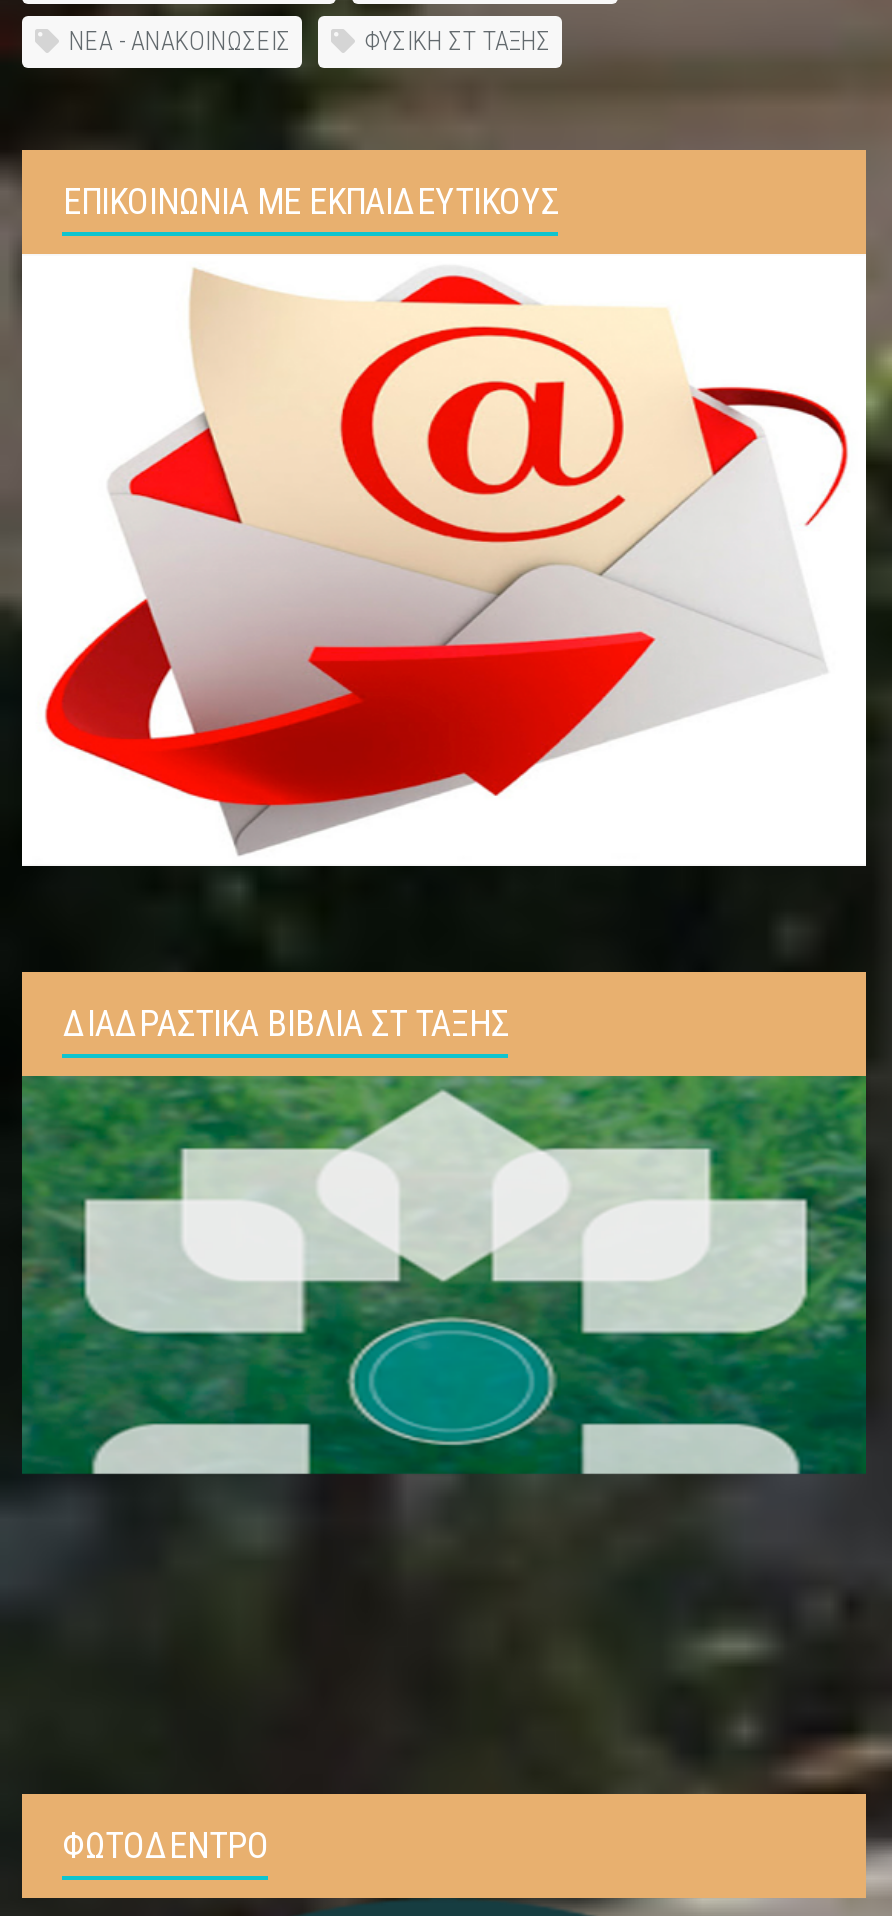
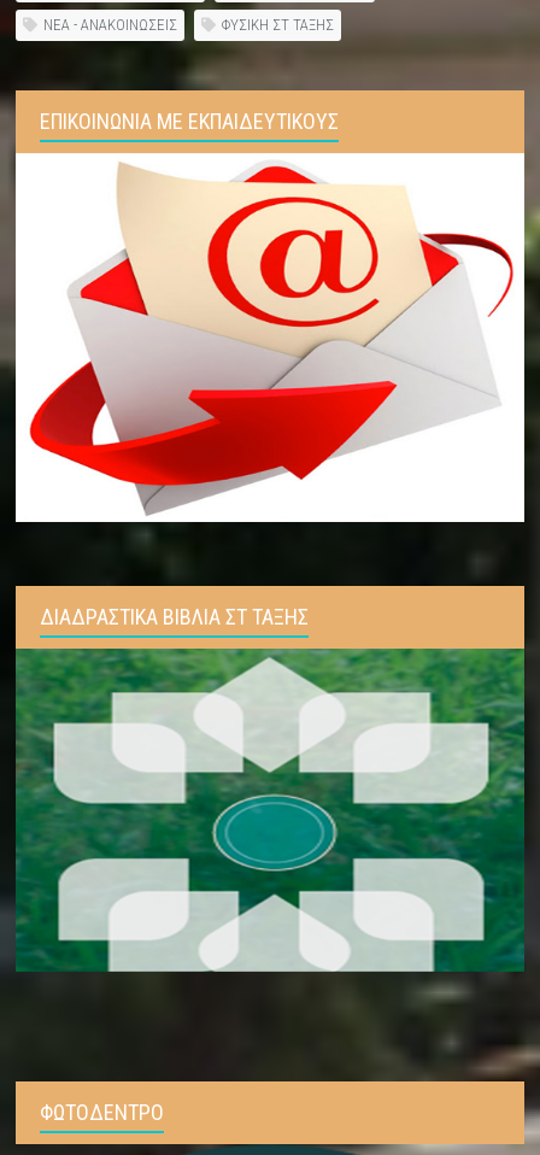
[24,1472,864,1612] [image] -> [16,889,524,973] [image]

